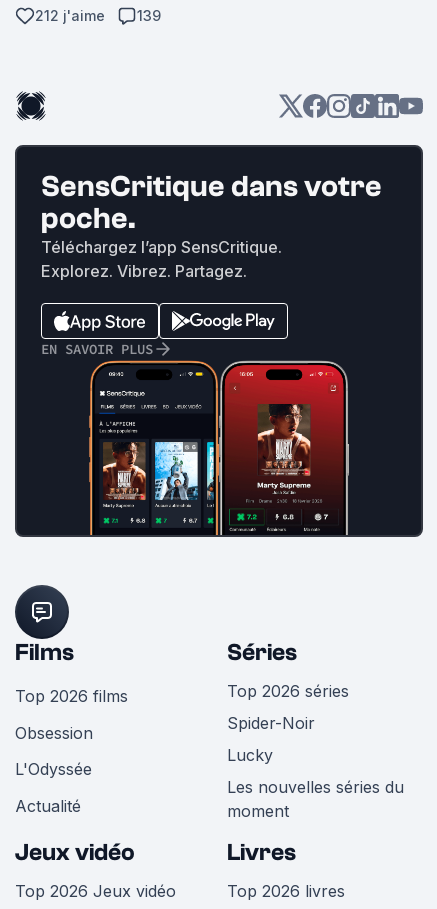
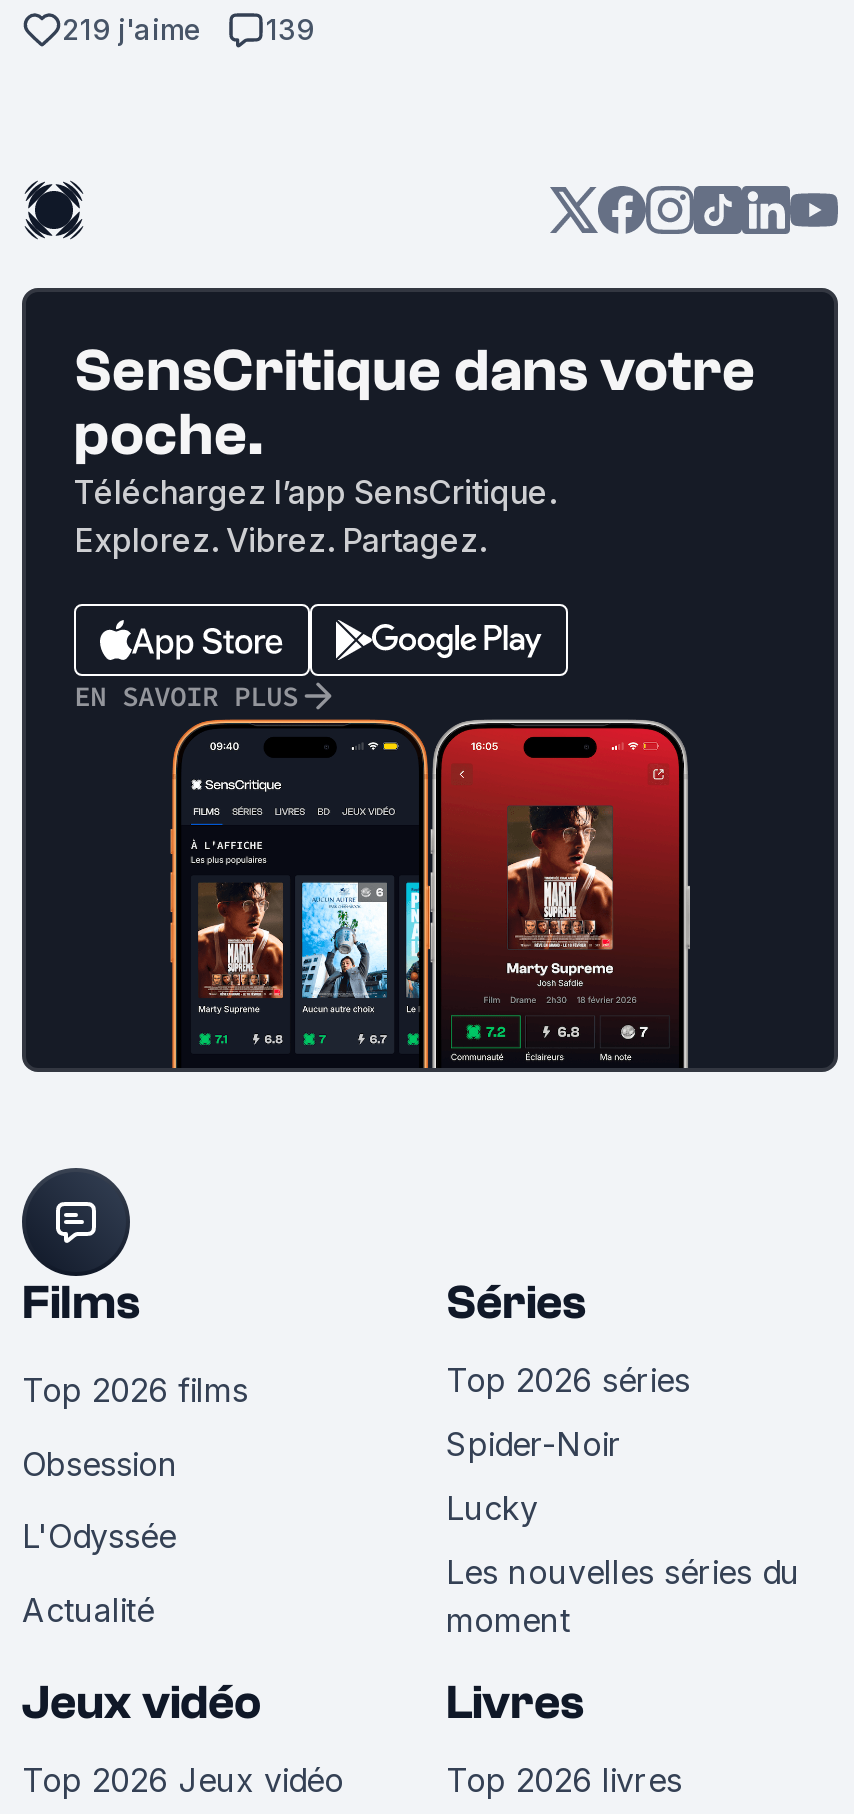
[35,7,161,24] 212 j'aime 139 -> [62,12,314,46] 219 j'aime 139

